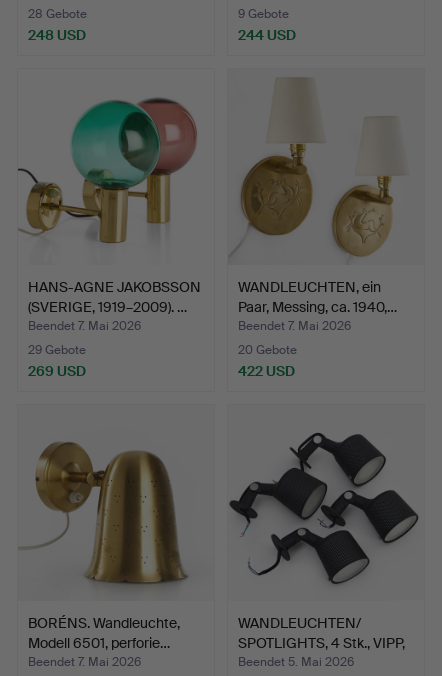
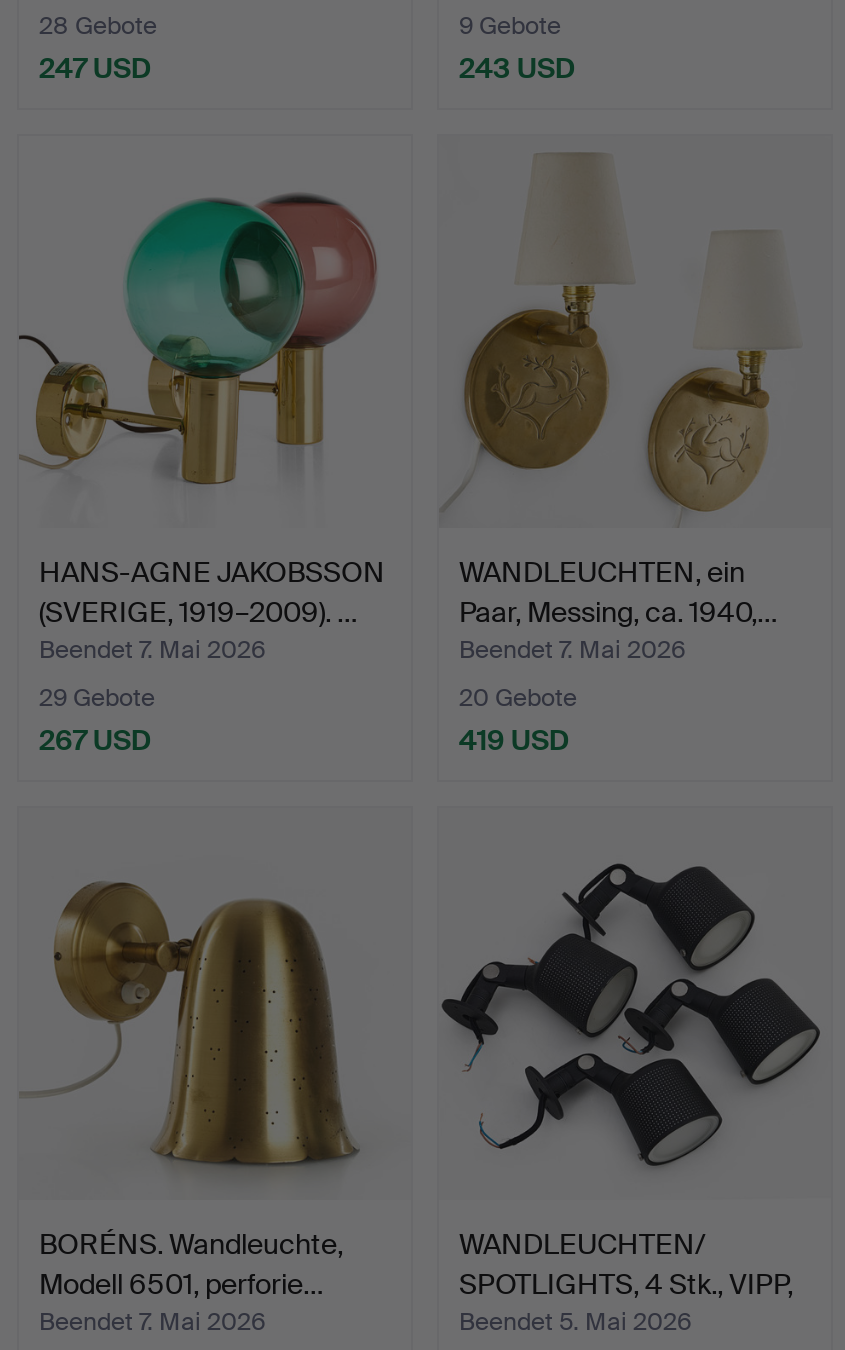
[28,26,86,44] 248 USD -> [39,50,151,86] 247 USD
[238,26,296,44] 244 USD -> [459,50,575,86] 243 USD
[28,362,86,380] 269 USD -> [39,722,151,758] 267 USD
[238,362,295,380] 422 USD -> [459,722,569,758] 419 USD

